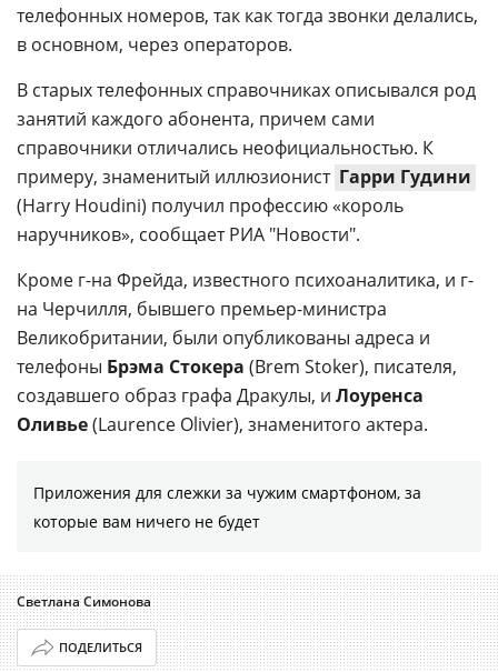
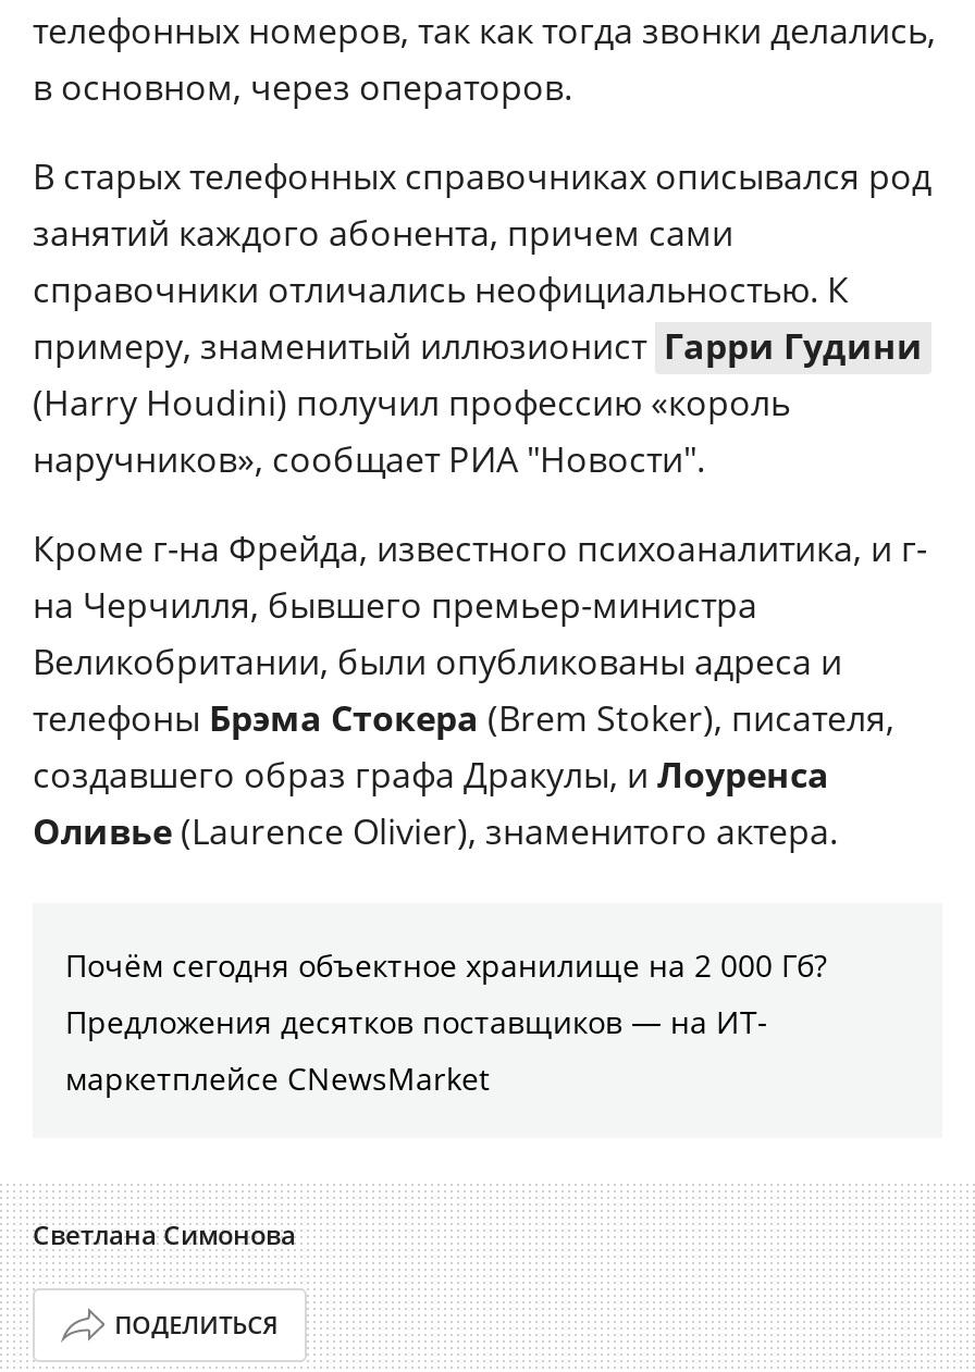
[33,482,421,532] Приложения для слежки за чужим смартфоном, за | которые вам ничего не будет -> [65,944,827,1099] Почём сегодня объектное хранилище на 2 000 Гб? | Предложения десятков поставщиков ― на ИТ- | маркетплейсе CNewsMarket

